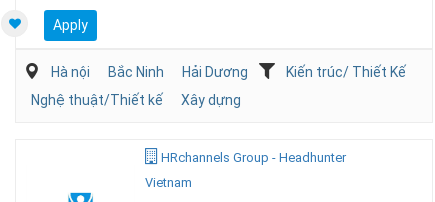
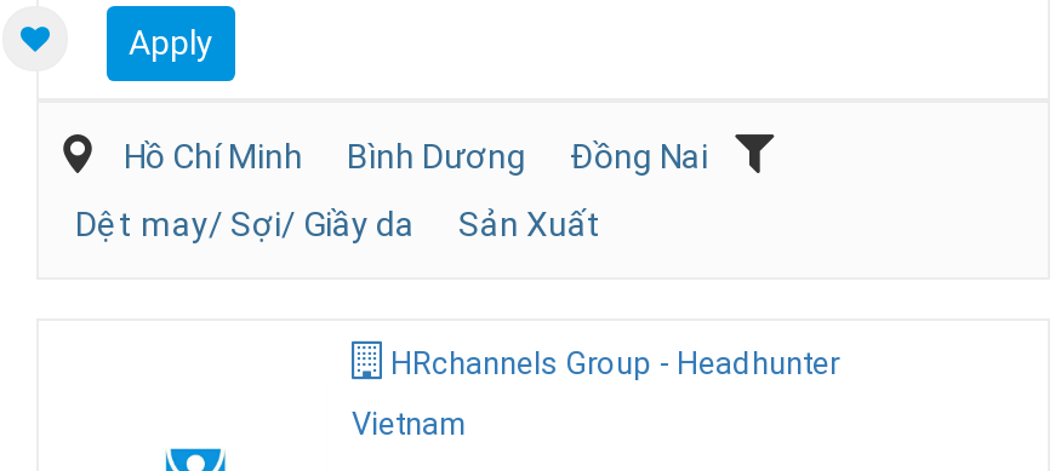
[51,64,406,80] Hà nội | Bắc Ninh | Hải Dương | Kiến trúc/ Thiết Kế -> [124,137,708,176] Hồ Chí Minh | Bình Dương | Đồng Nai
[31,92,241,108] Nghệ thuật/Thiết kế | Xây dựng -> [75,205,601,243] Dệt may/ Sợi/ Giầy da | Sản Xuất

